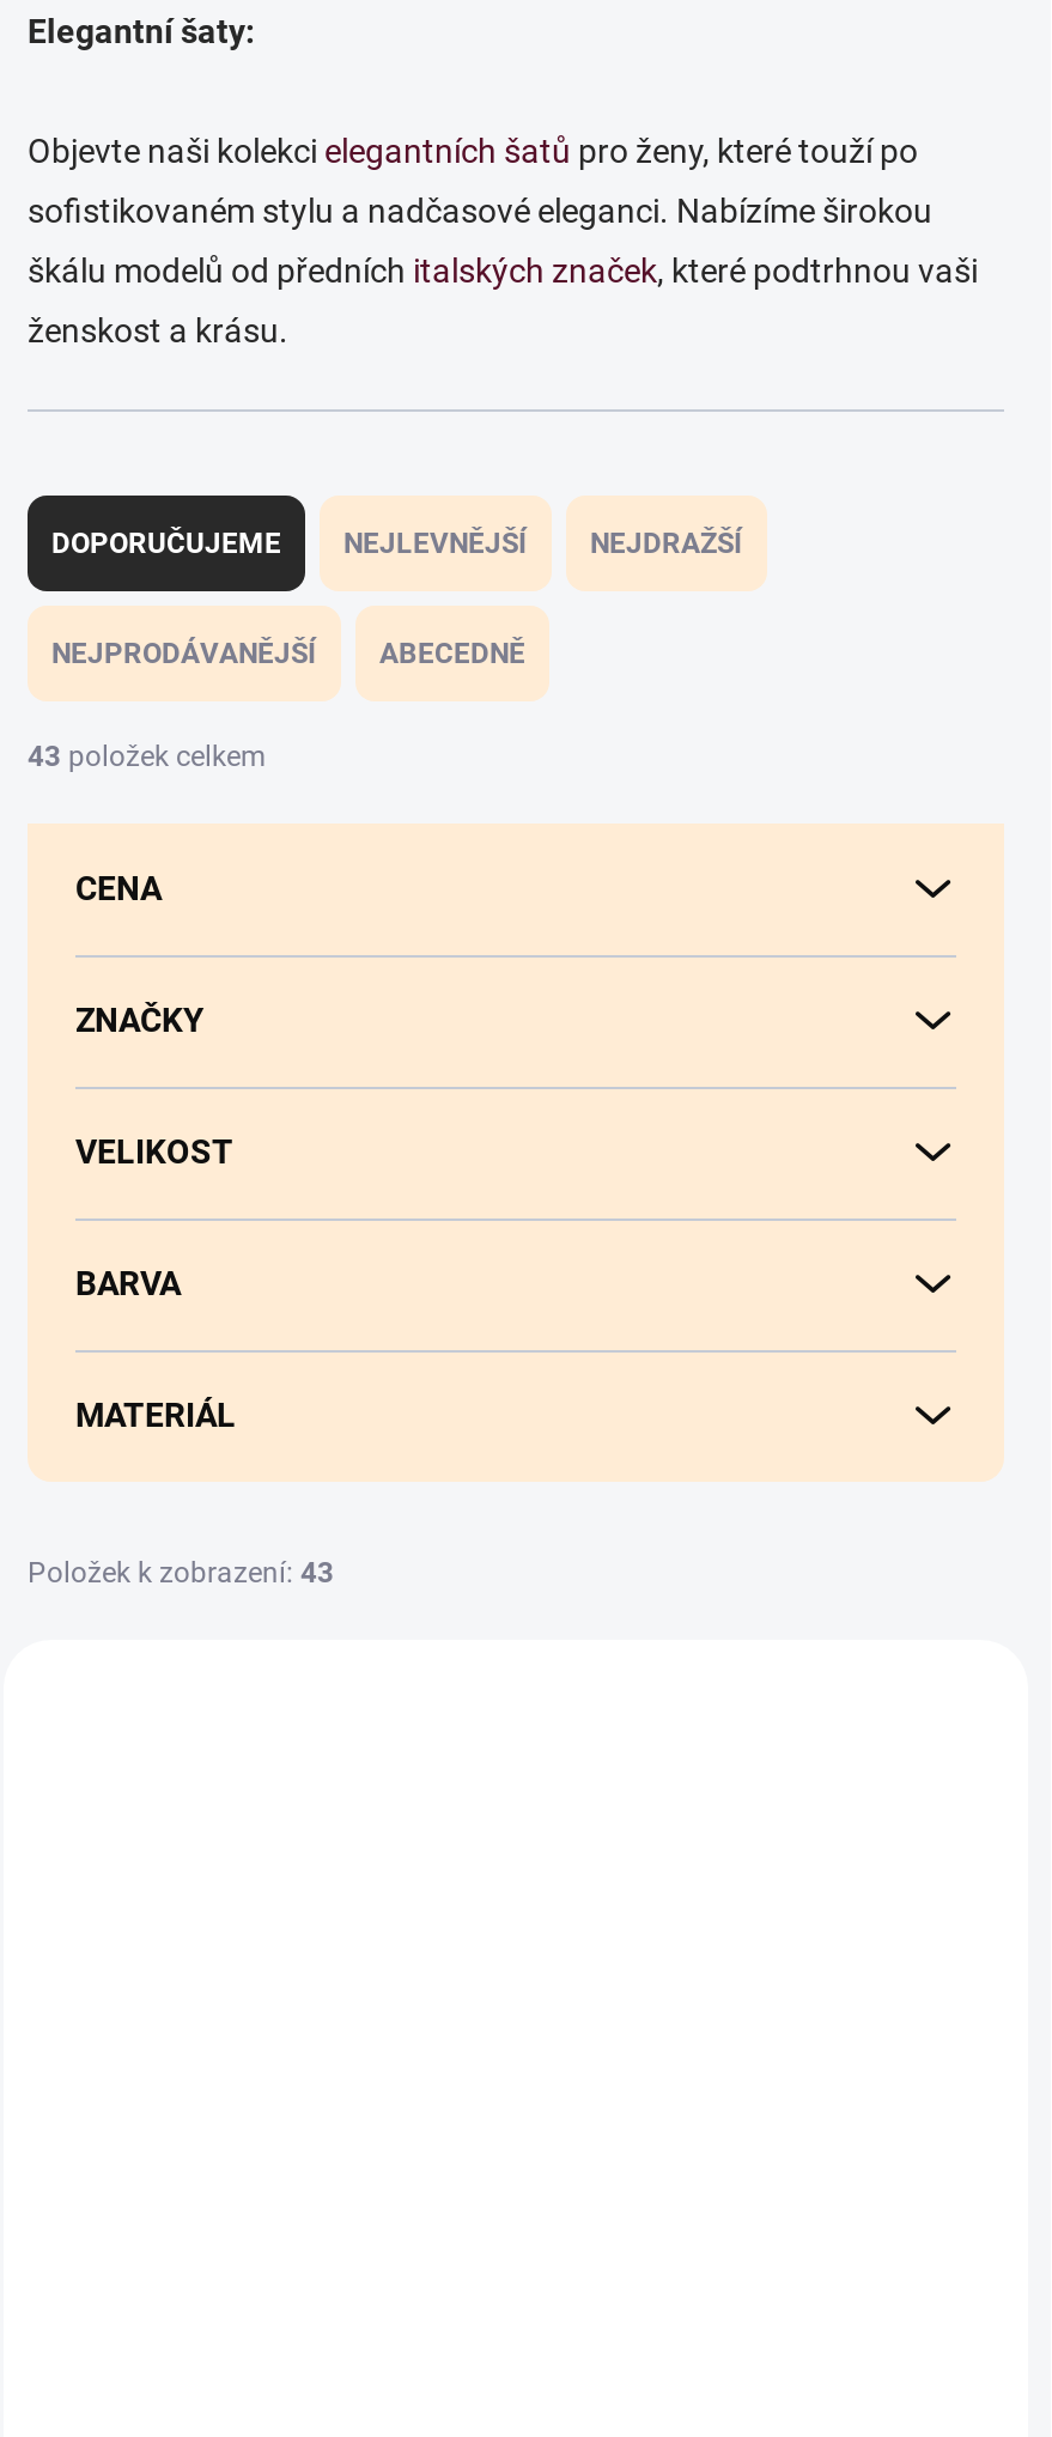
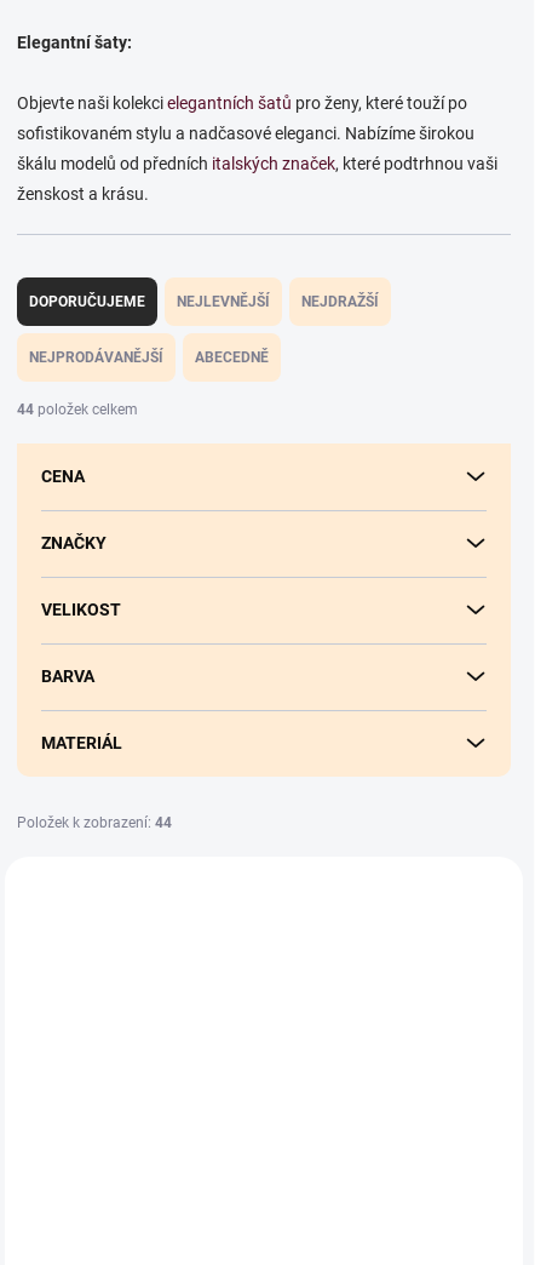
[28,740,267,773] 43 položek celkem -> [17,401,138,418] 44 položek celkem
[28,1556,334,1590] Položek k zobrazení: 43 -> [17,814,172,831] Položek k zobrazení: 44

